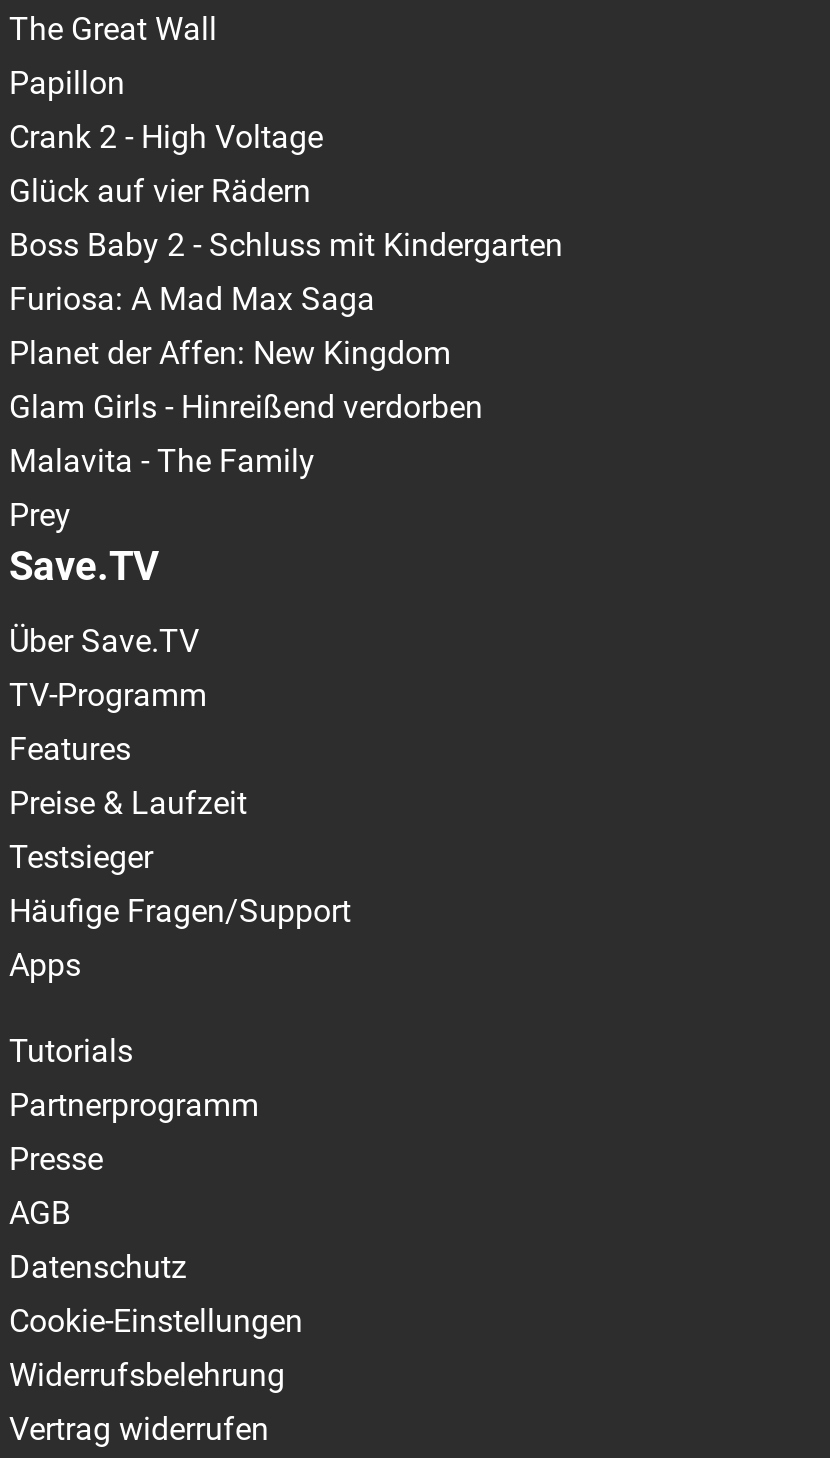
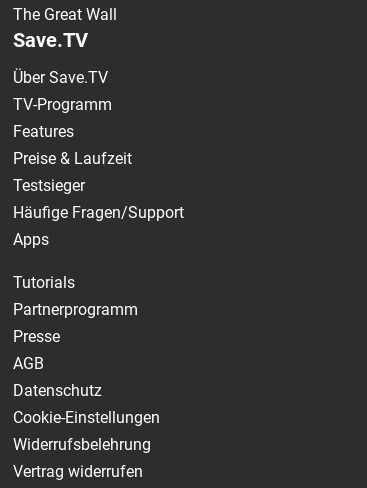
[9,63,563,533] Papillon | Crank 2 - High Voltage | Glück auf vier Rädern | Boss Baby 2 - Schluss mit Kindergarten | Furiosa: A Mad Max Saga | Planet der Affen: New Kingdom | Glam Girls - Hinreißend verdorben | Malavita - The Family | Prey -> none

